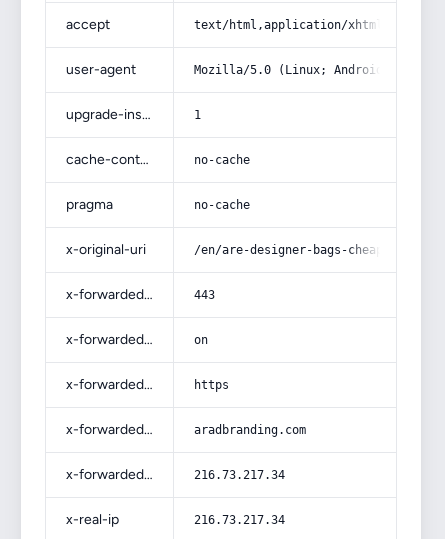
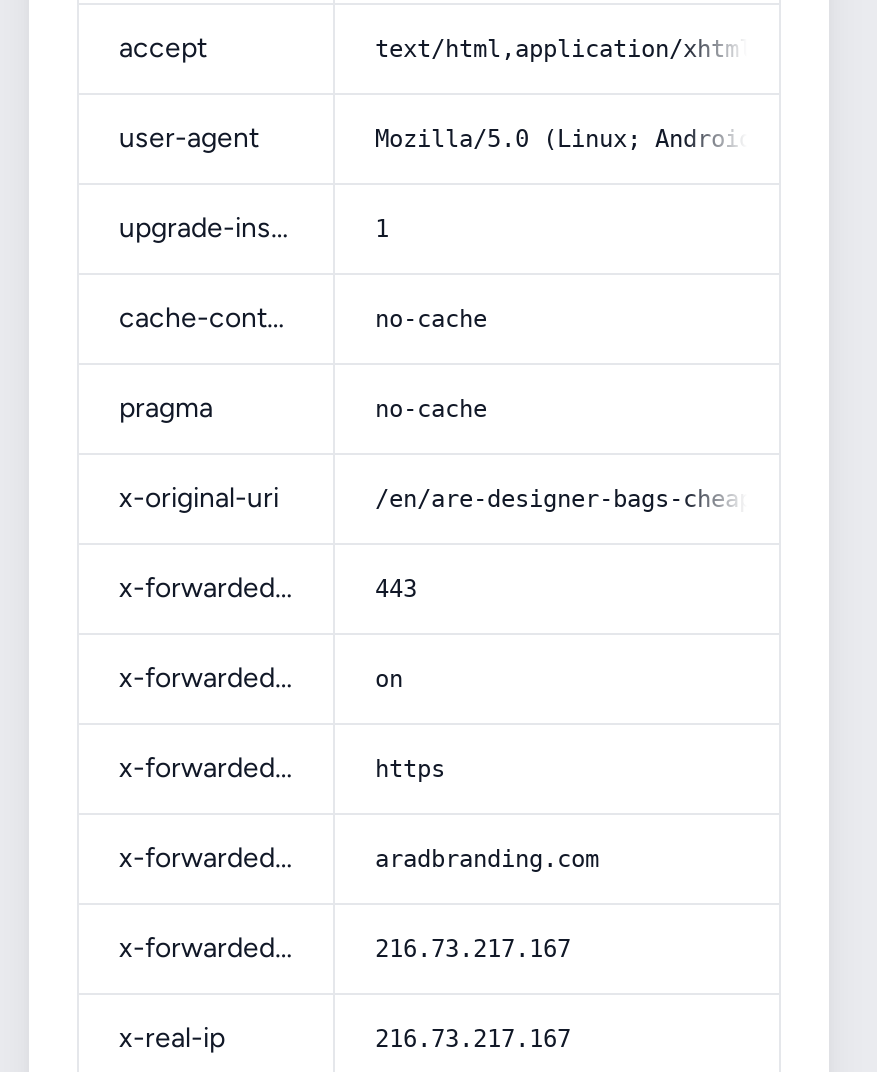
[194,468,285,482] 216.73.217.34 -> [375,935,571,963] 216.73.217.167
[194,513,285,527] 216.73.217.34 -> [375,1025,571,1053] 216.73.217.167

